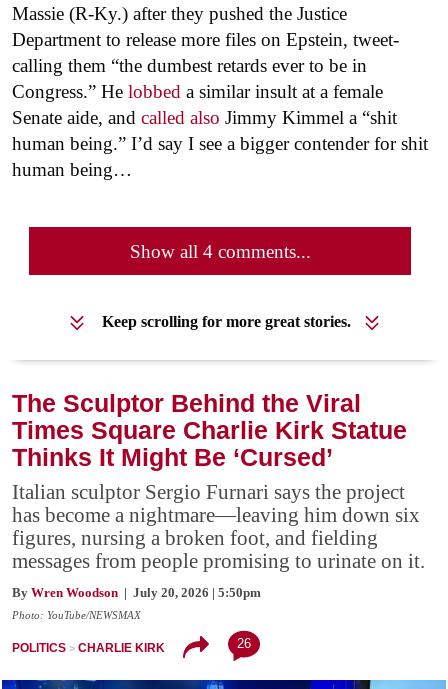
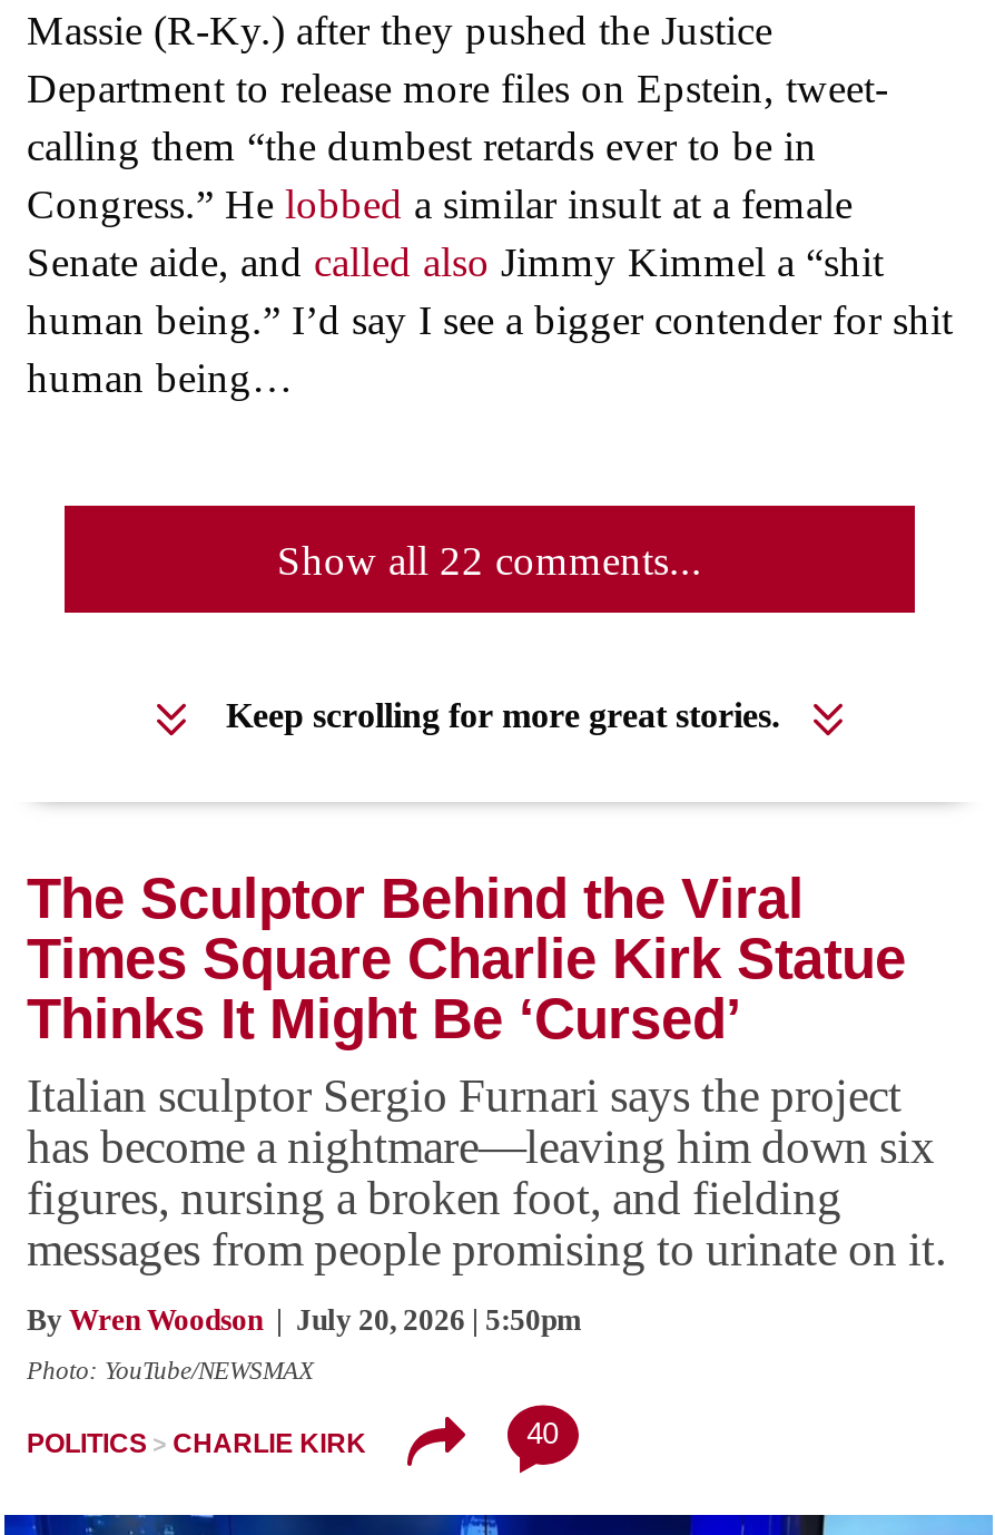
[129,241,310,262] Show all 4 comments... -> [277,538,702,584] Show all 22 comments...
[237,636,251,651] 26 -> [527,1416,558,1450] 40

